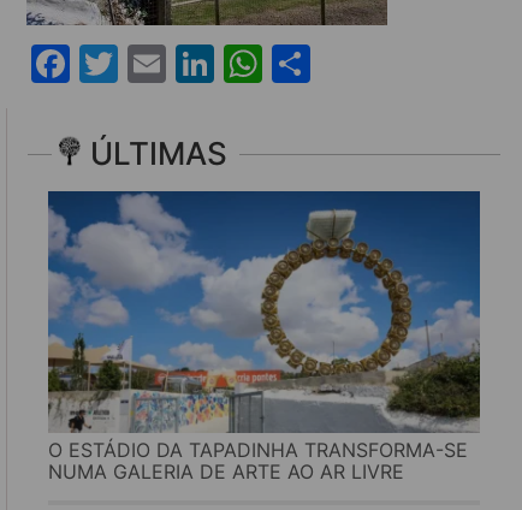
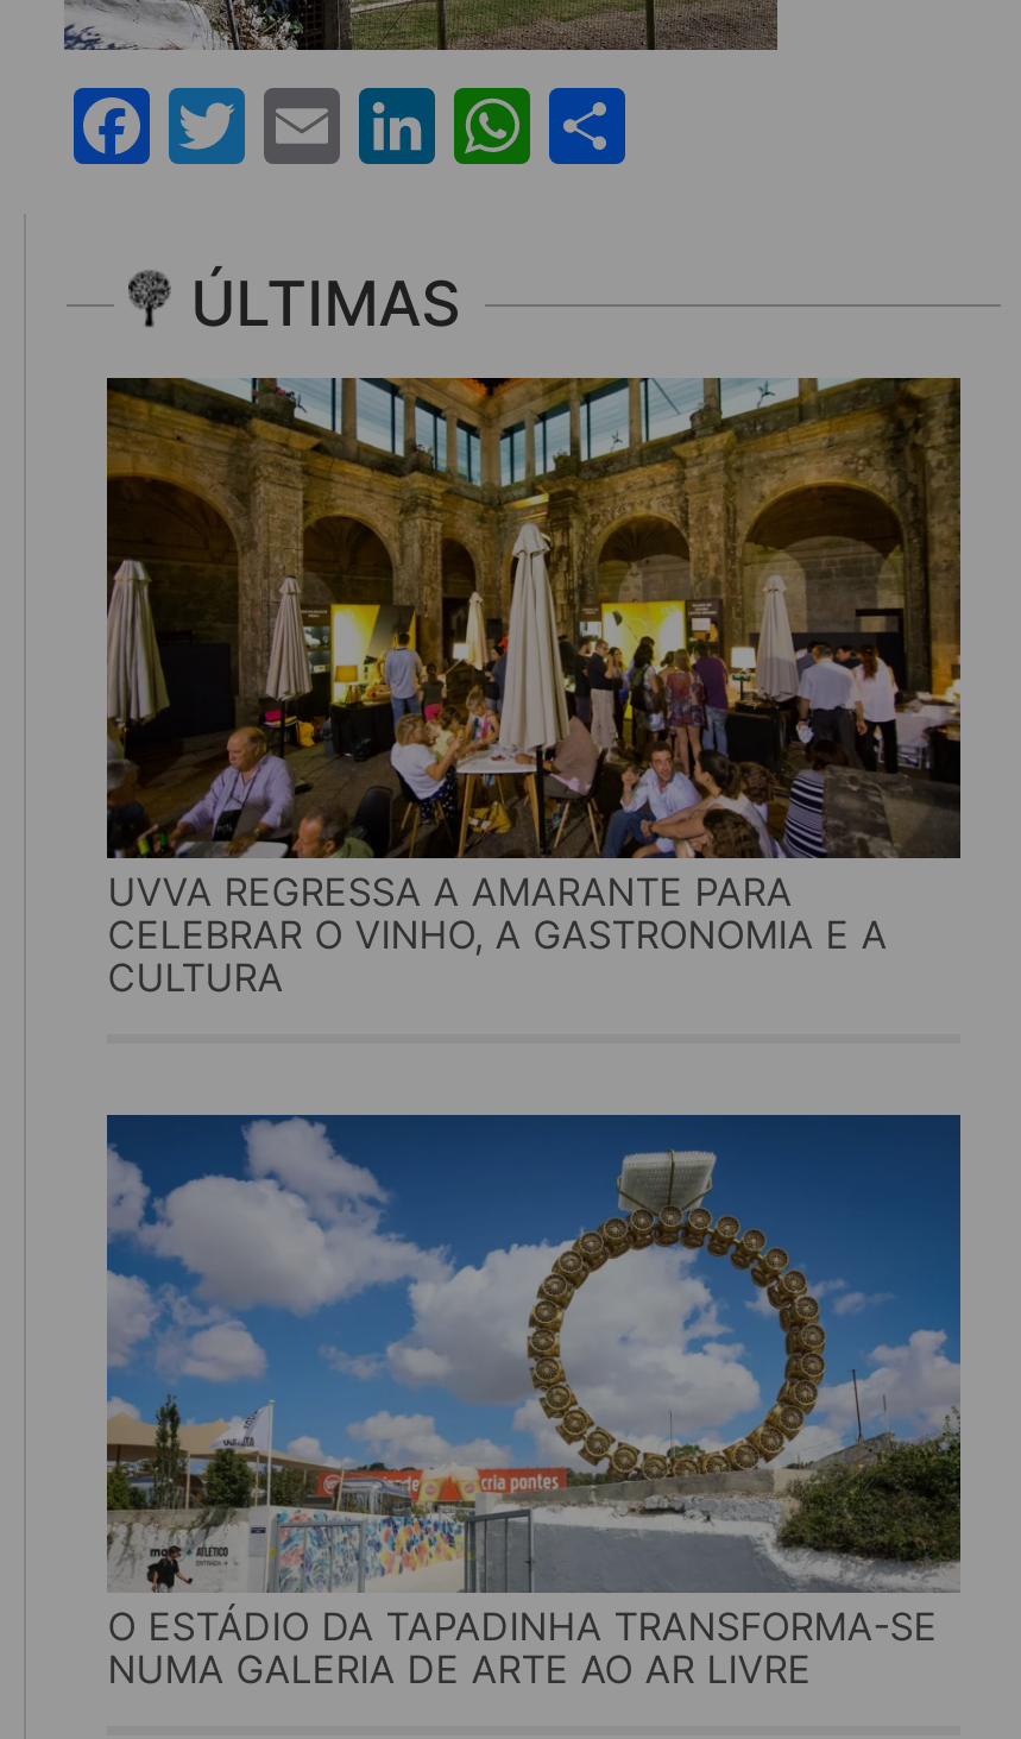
none -> [105,376,963,1000] [image] | UVVA REGRESSA A AMARANTE PARA | CELEBRAR O VINHO, A GASTRONOMIA E A | CULTURA

